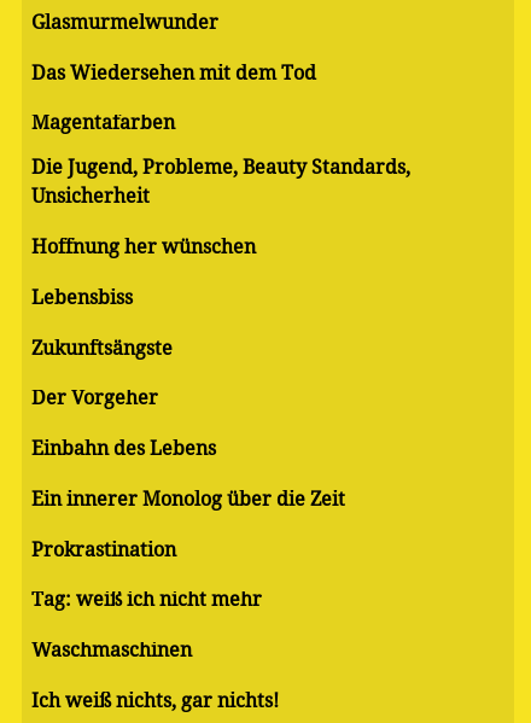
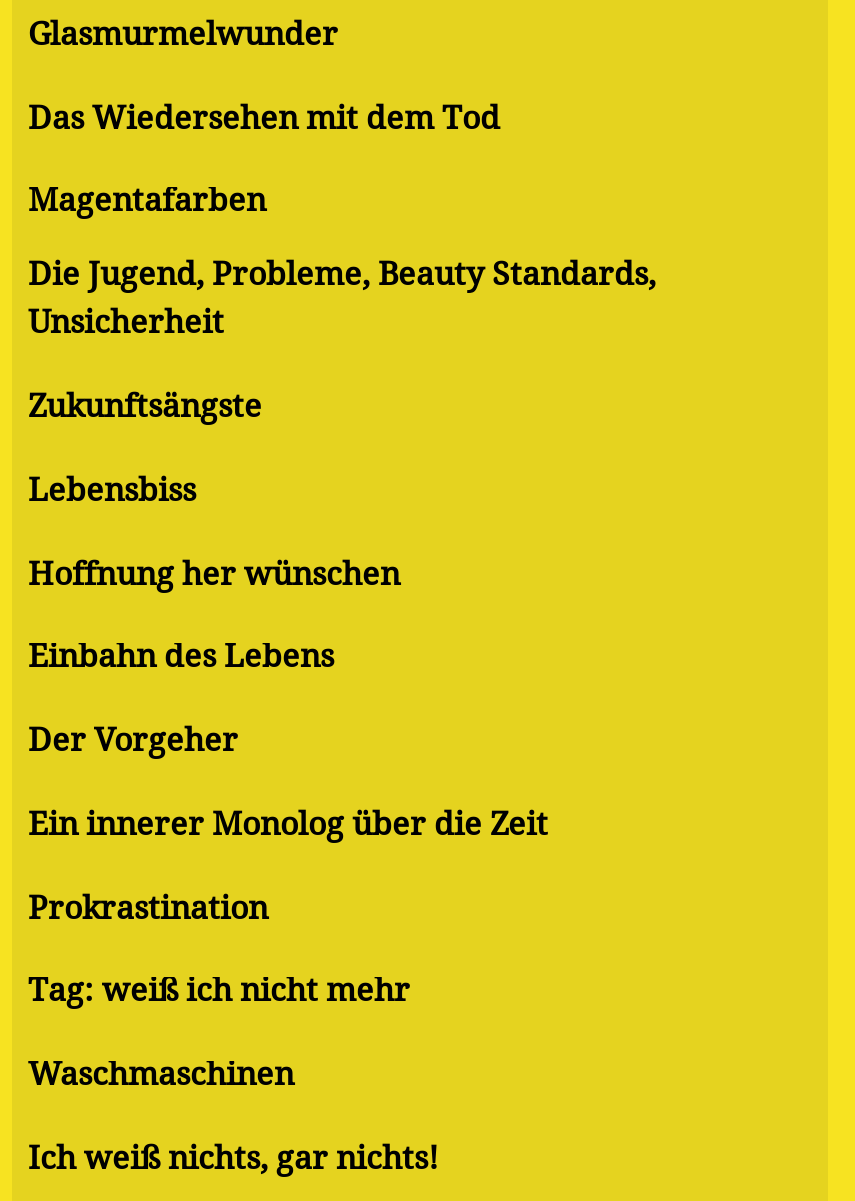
moved [31,235,256,258] -> [28,554,400,592]: Hoffnung her wünschen
moved [31,286,173,359] -> [28,387,262,508]: Lebensbiss | Zukunftsängste
moved [31,387,158,410] -> [28,721,238,759]: Der Vorgeher
moved [31,437,216,460] -> [28,638,334,676]: Einbahn des Lebens

